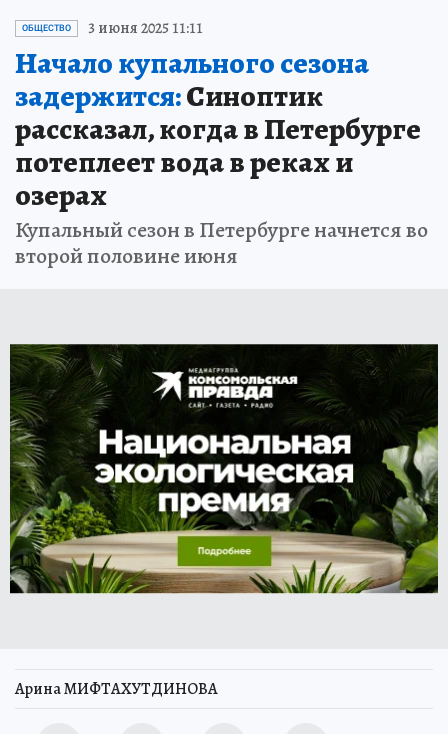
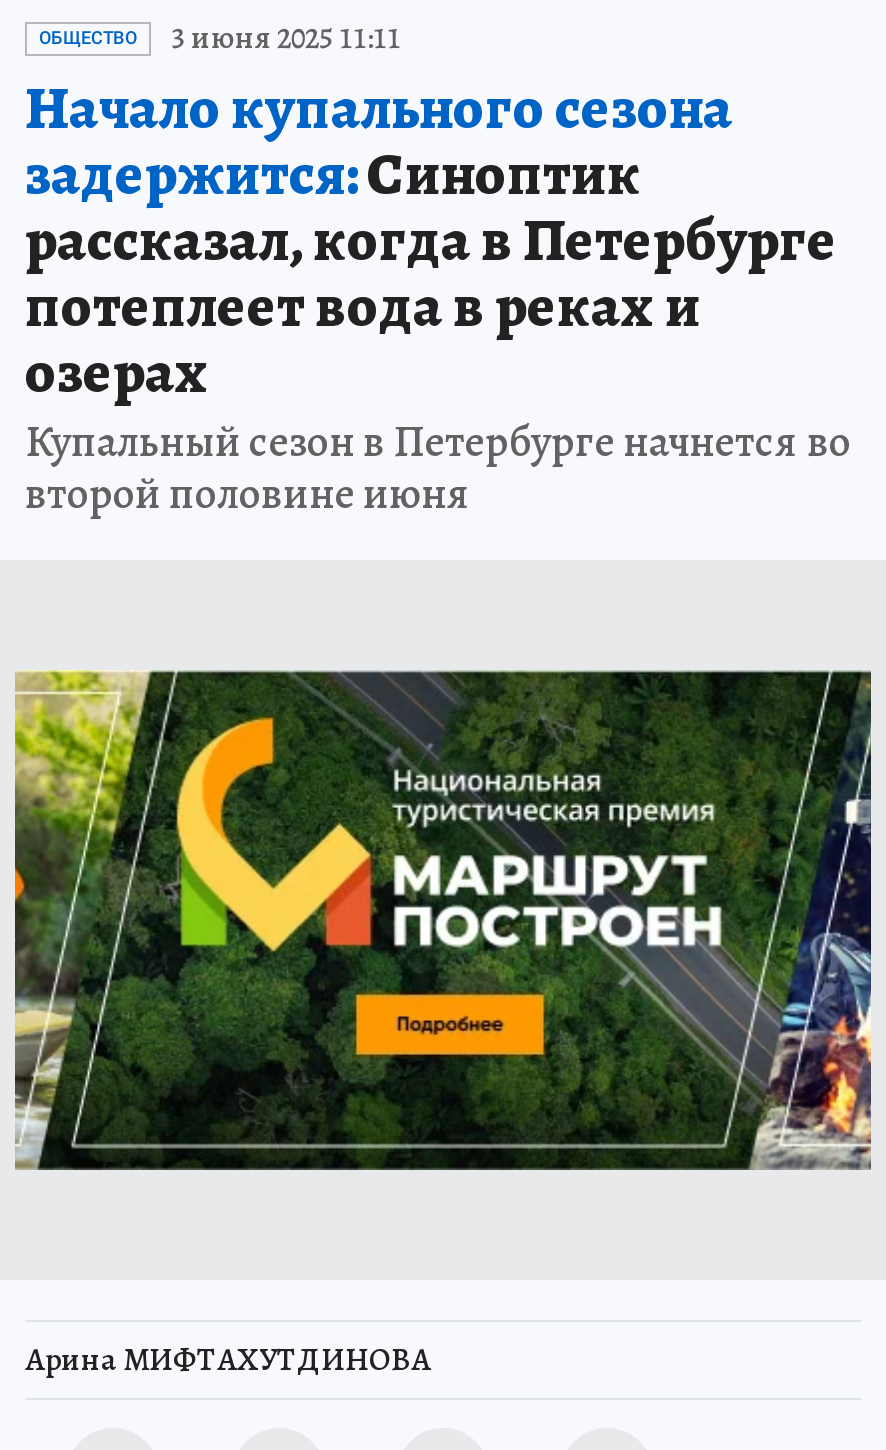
[9,343,439,594] [image] -> [13,670,873,1172] [image]

